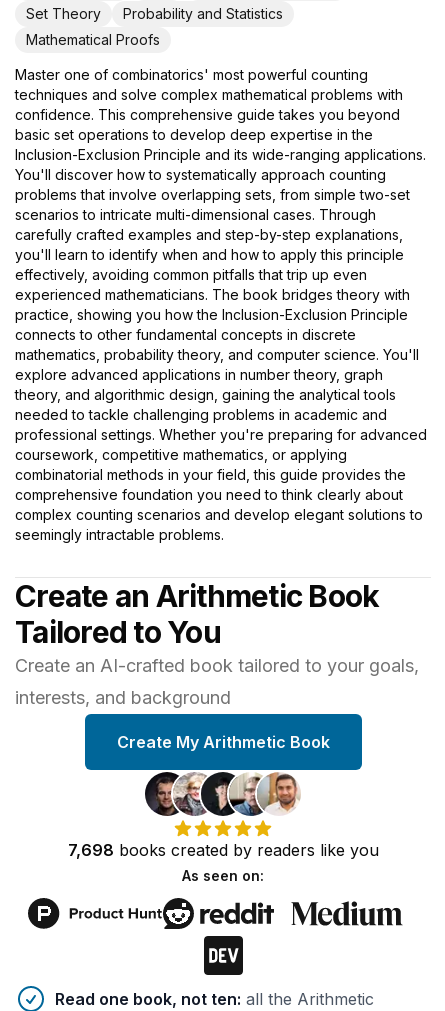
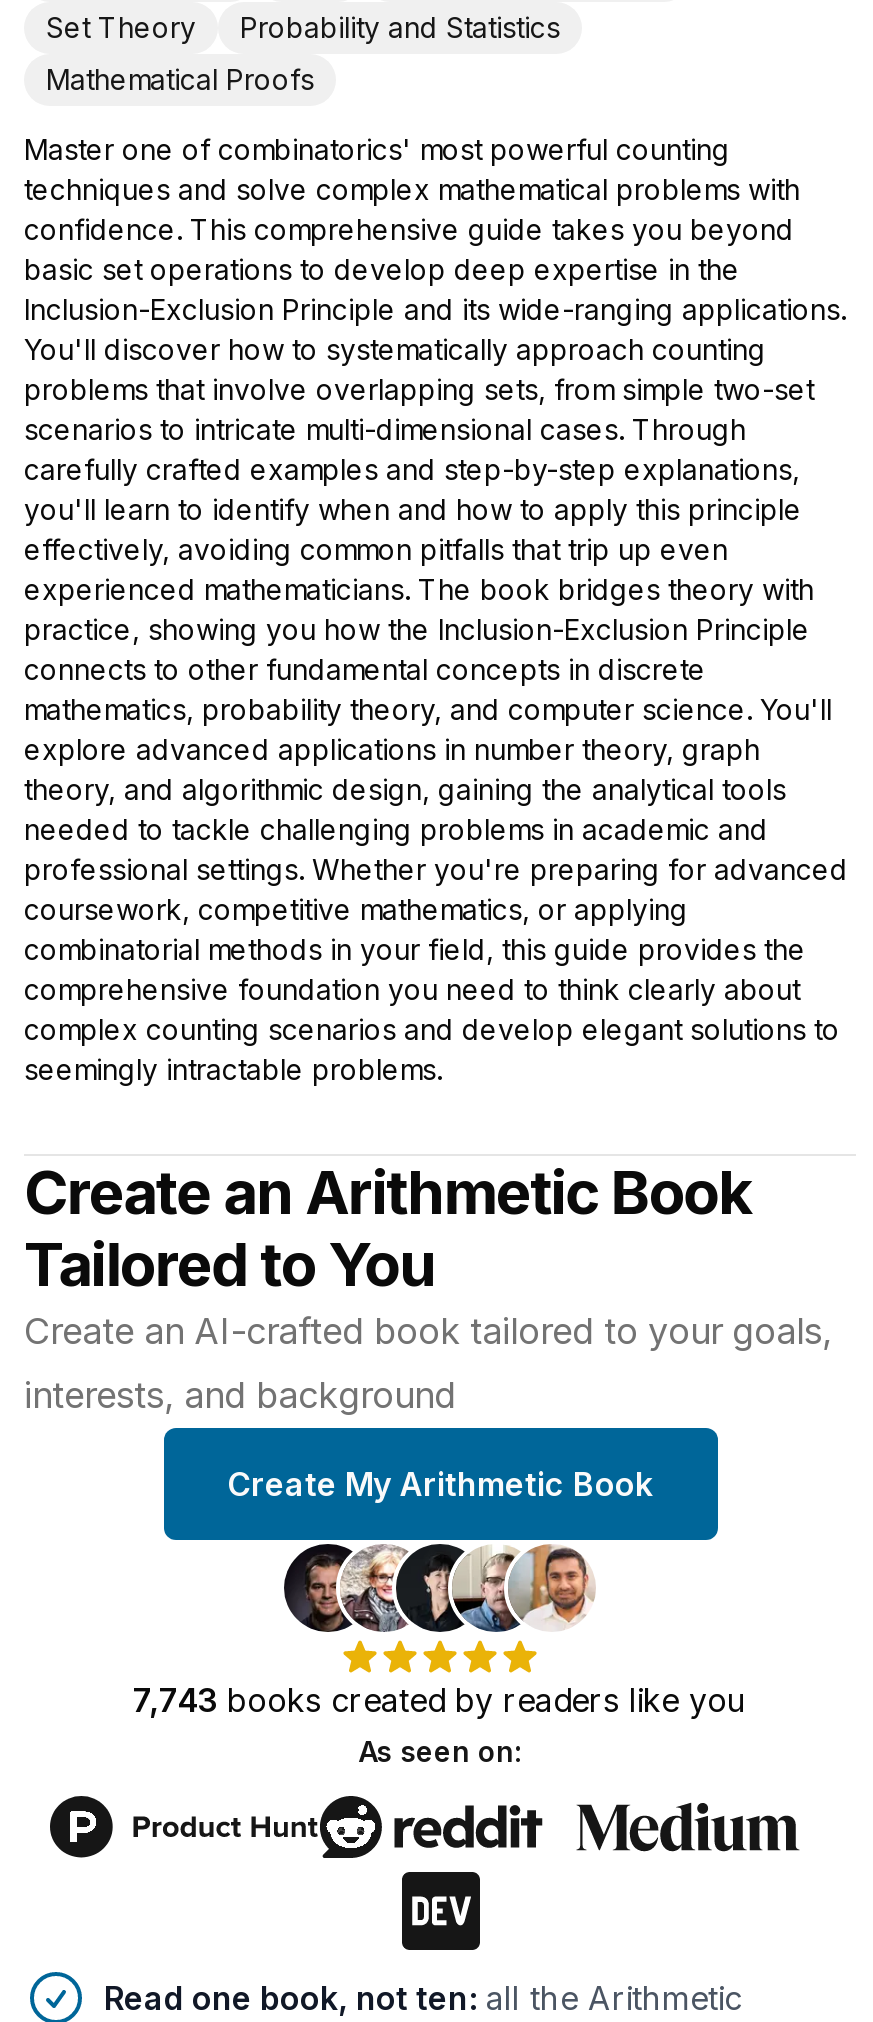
[67,840,378,860] 7,698 books created by readers like you -> [133,1679,747,1719] 7,743 books created by readers like you

